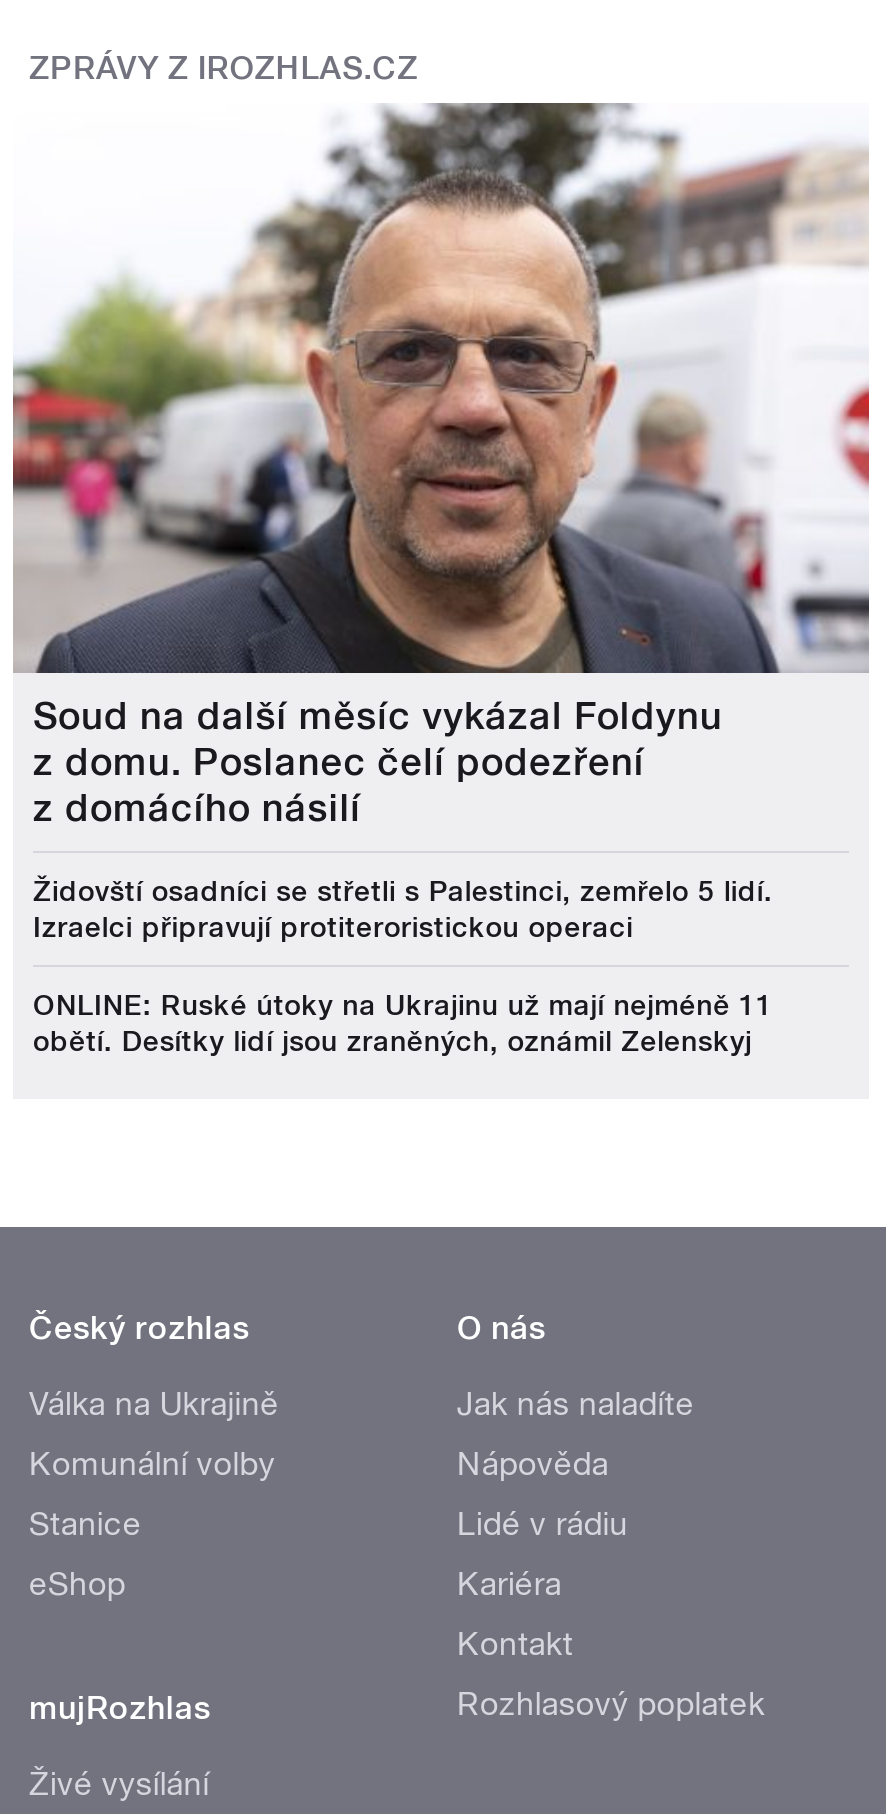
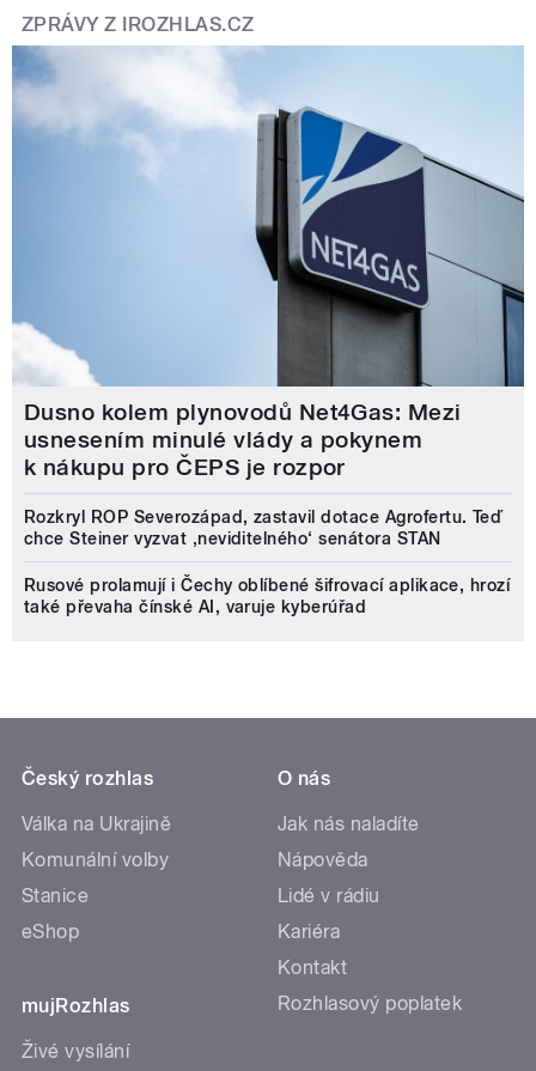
[11,101,871,832] [image] | Soud na další měsíc vykázal Foldynu | z domu. Poslanec čelí podezření | z domácího násilí -> [11,44,525,481] [image] | Dusno kolem plynovodů Net4Gas: Mezi | usnesením minulé vlády a pokynem | k nákupu pro ČEPS je rozpor
[33,876,773,944] Židovští osadníci se střetli s Palestinci, zemřelo 5 lidí. | Izraelci připravují protiteroristickou operaci -> [24,508,503,548] Rozkryl ROP Severozápad, zastavil dotace Agrofertu. Teď | chce Steiner vyzvat ‚neviditelného‘ senátora STAN
[33,990,773,1058] ONLINE: Ruské útoky na Ukrajinu už mají nejméně 11 | obětí. Desítky lidí jsou zraněných, oznámil Zelenskyj -> [24,576,510,617] Rusové prolamují i Čechy oblíbené šifrovací aplikace, hrozí | také převaha čínské AI, varuje kyberúřad

